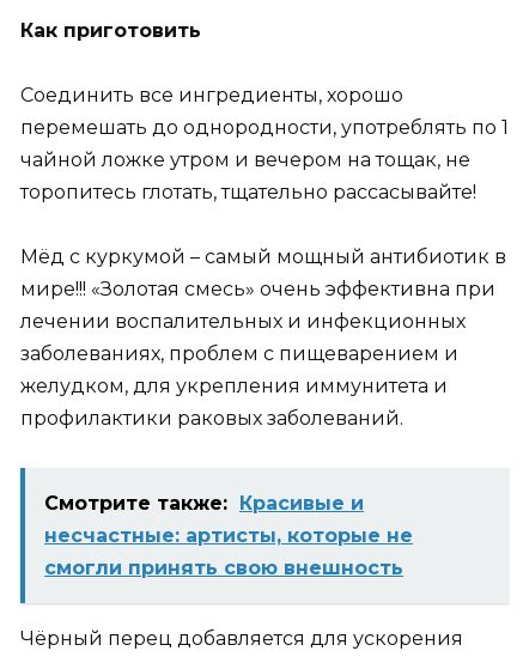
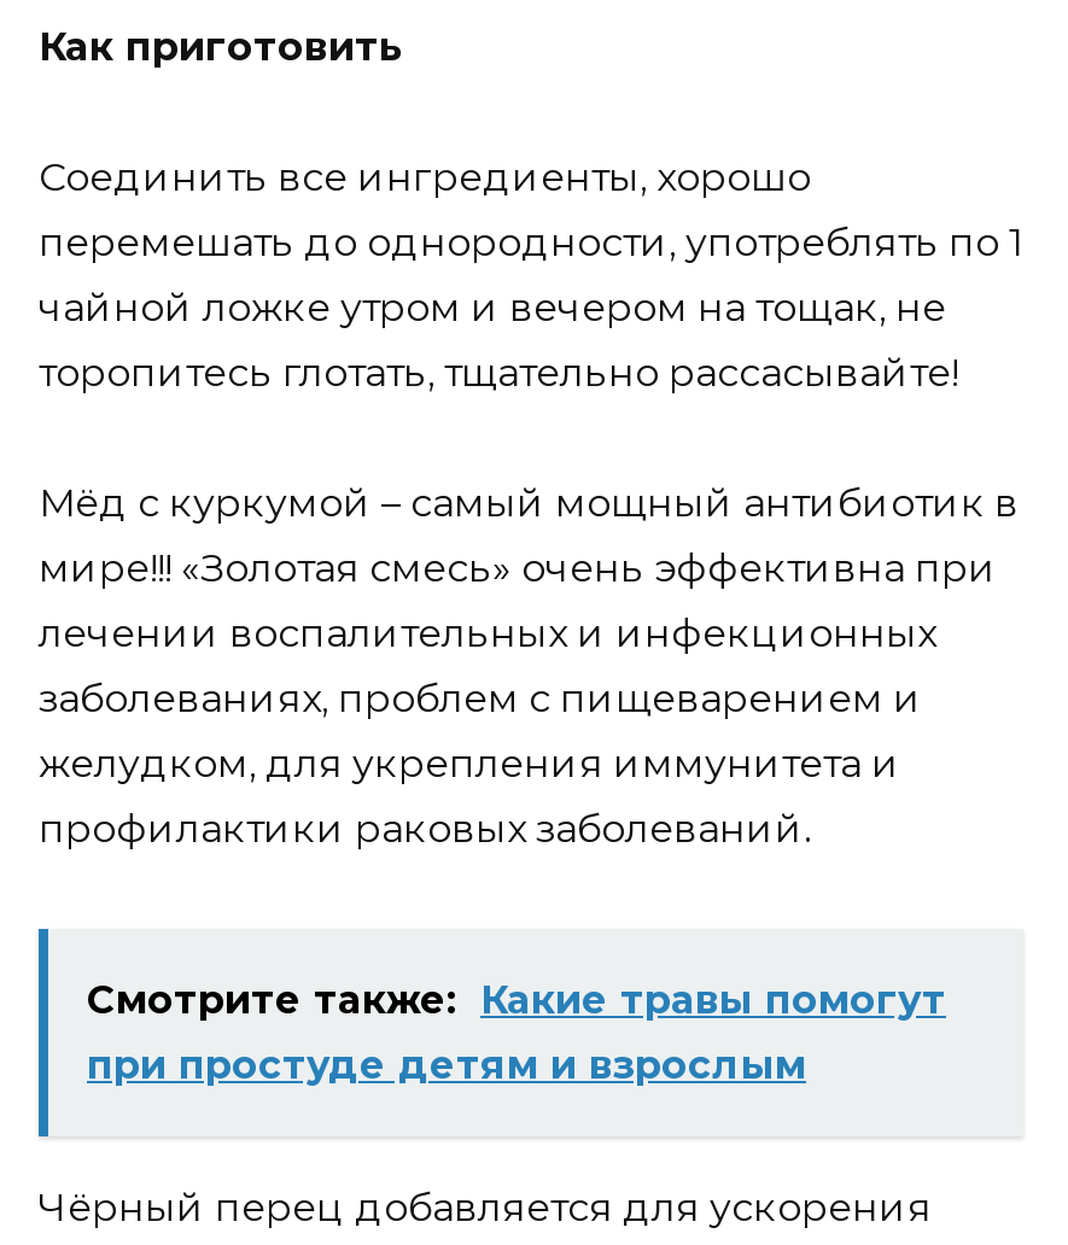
[44,491,413,579] Смотрите также: Красивые и | несчастные: артисты, которые не | смогли принять свою внешность -> [87,976,946,1087] Смотрите также: Какие травы помогут | при простуде детям и взрослым

